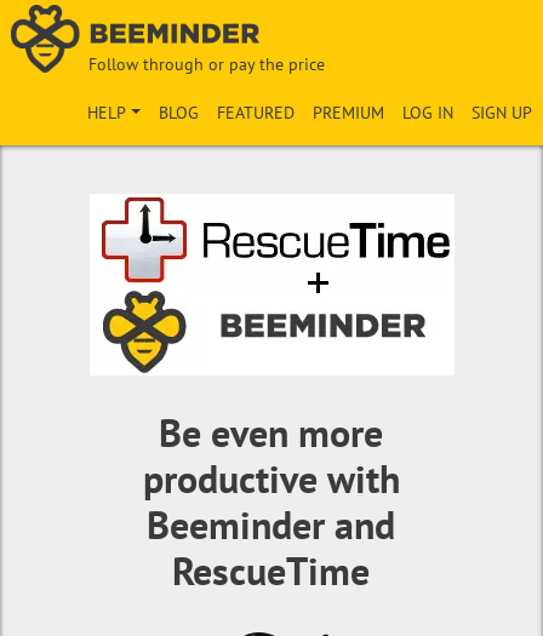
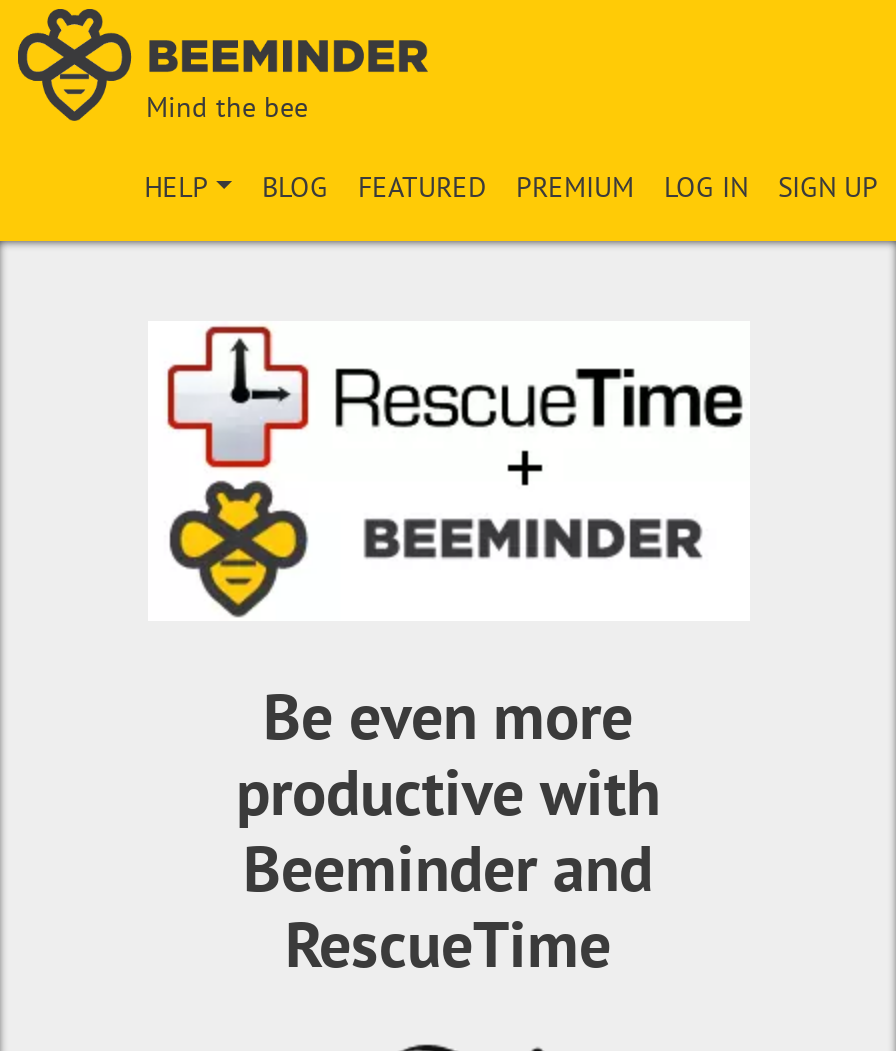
[88,53,325,75] Follow through or pay the price -> [146,89,308,125] Mind the bee

